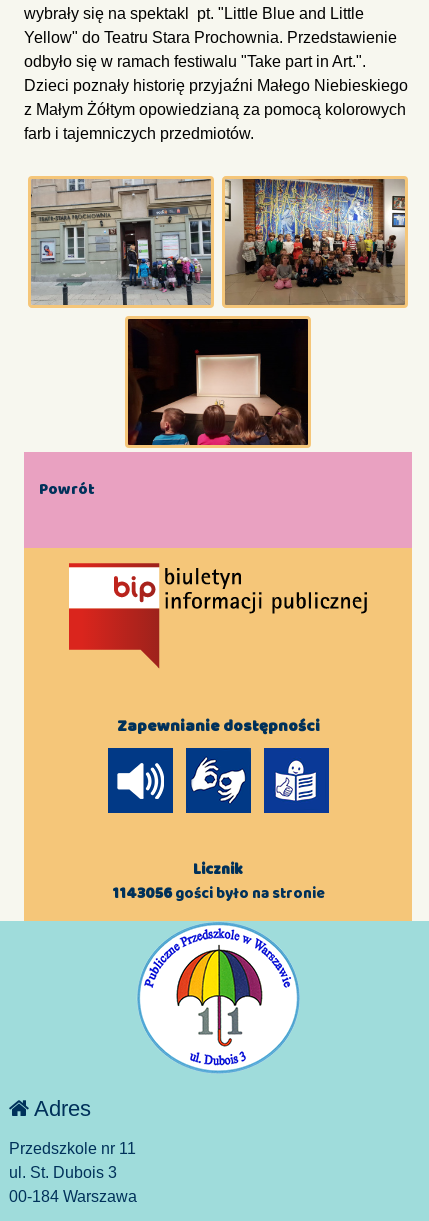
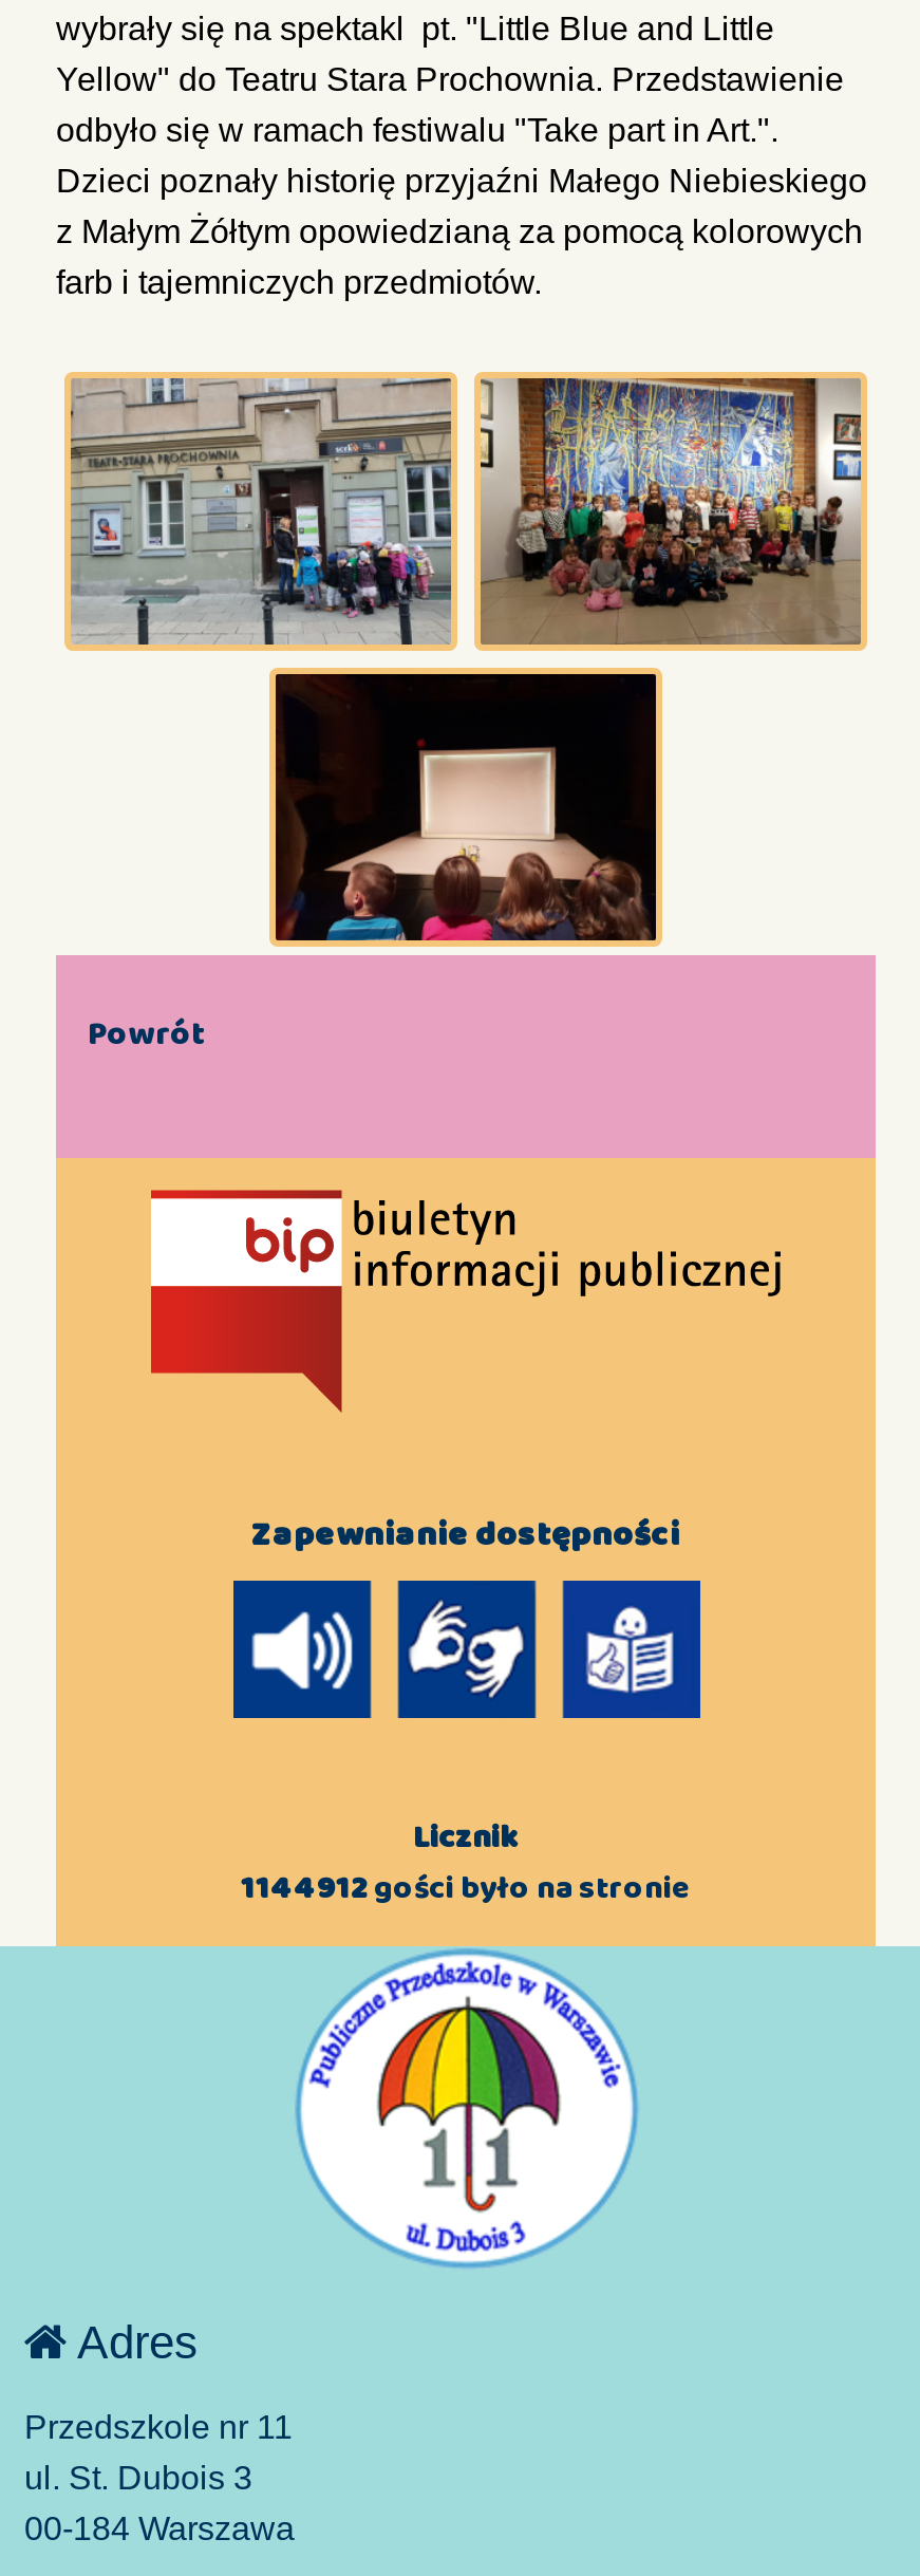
[111,882,324,905] 1143056gości było na stronie -> [241,1864,691,1913] 1144912gości było na stronie

